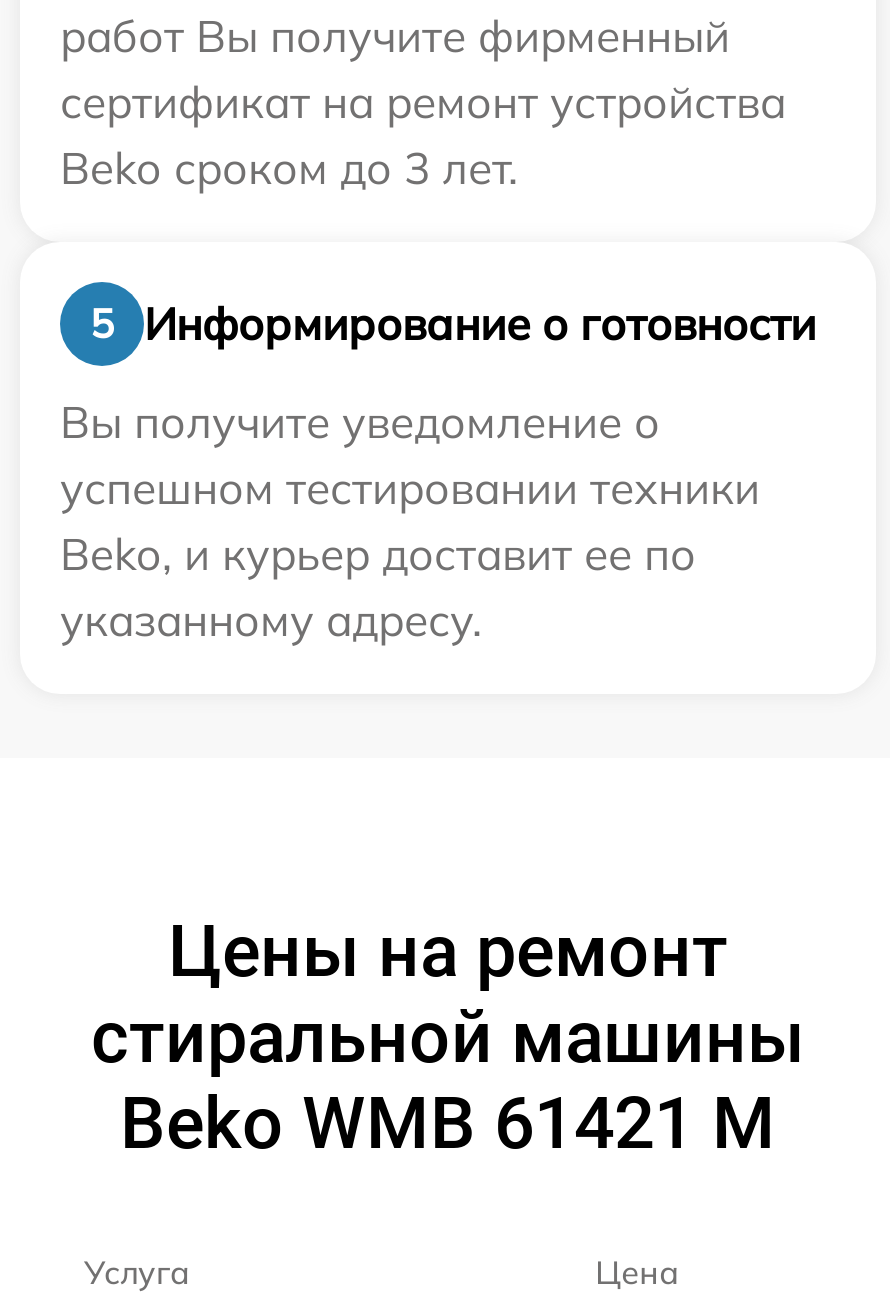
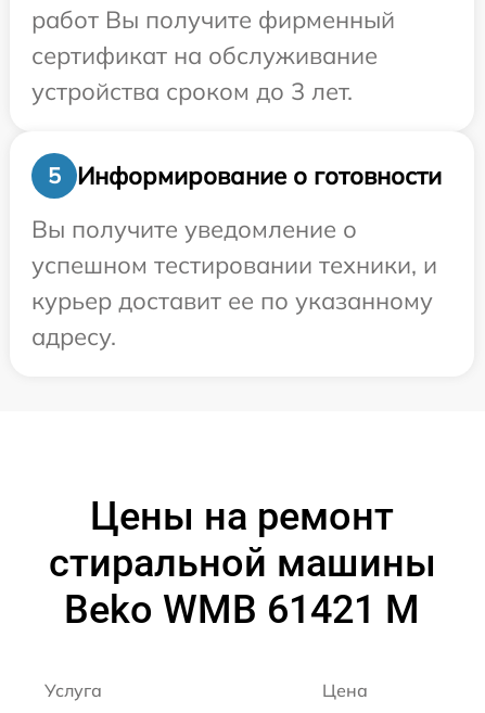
[60,74,786,196] сертификат на ремонт устройства | Beko сроком до 3 лет. -> [31,40,378,106] сертификат на обслуживание | устройства сроком до 3 лет.
[60,460,760,648] успешном тестировании техники | Beko, и курьер доставит ее по | указанному адресу. -> [31,250,437,352] успешном тестировании техники, и | курьер доставит ее по указанному | адресу.

